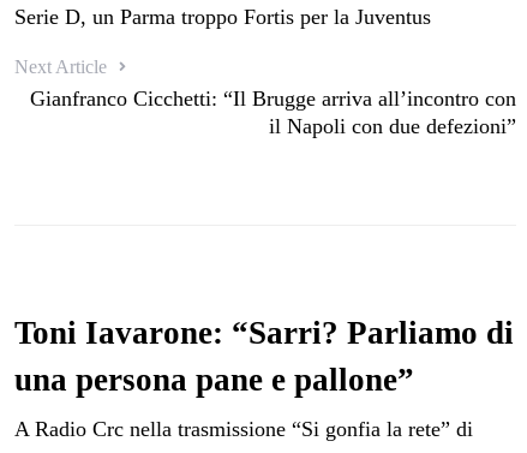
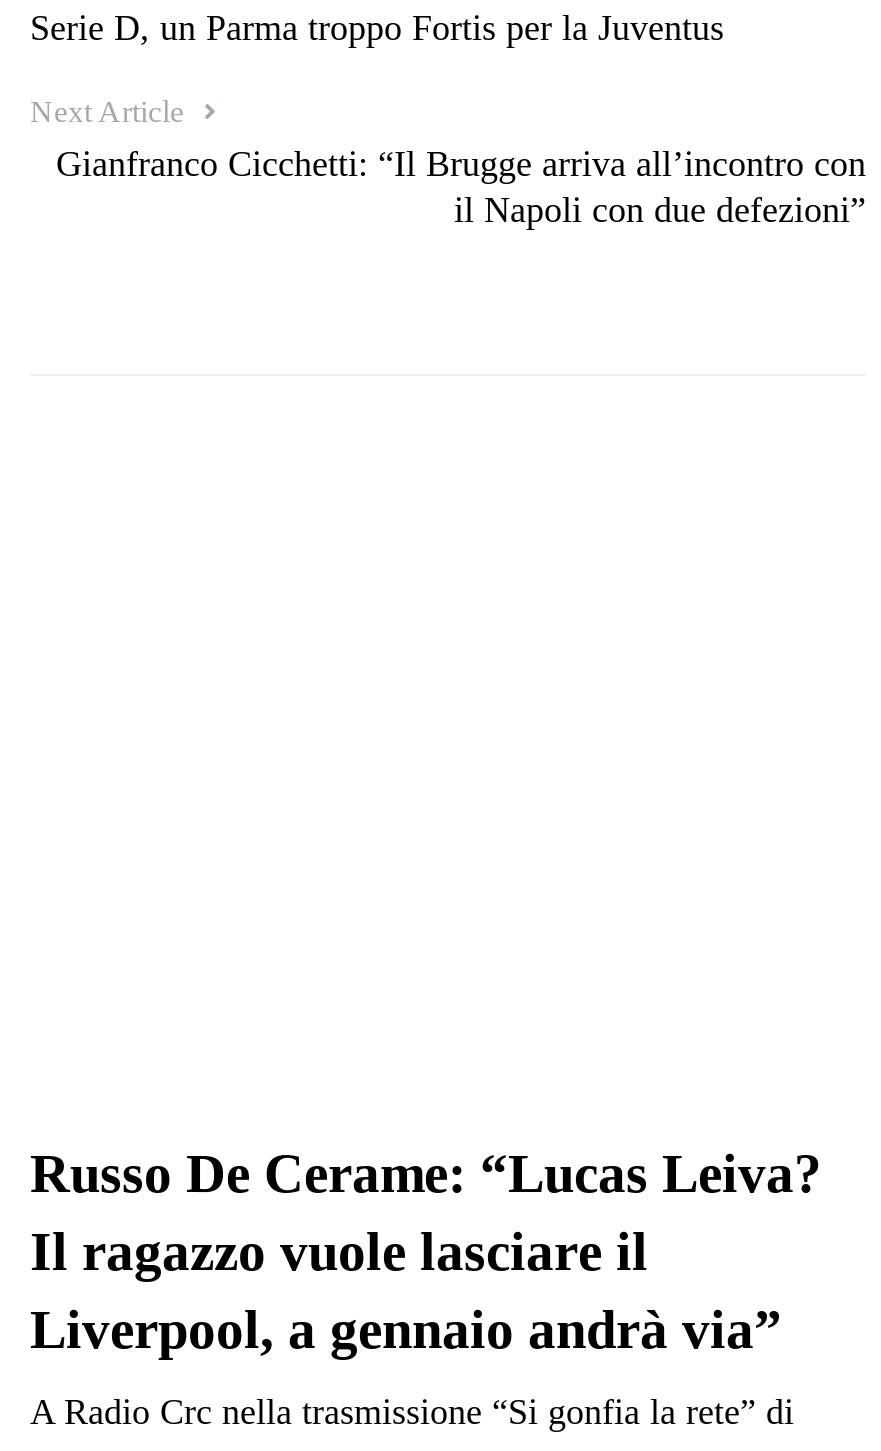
[14,315,514,398] Toni Iavarone: “Sarri? Parliamo di | una persona pane e pallone” -> [30,1144,822,1360] Russo De Cerame: “Lucas Leiva? | Il ragazzo vuole lasciare il | Liverpool, a gennaio andrà via”

